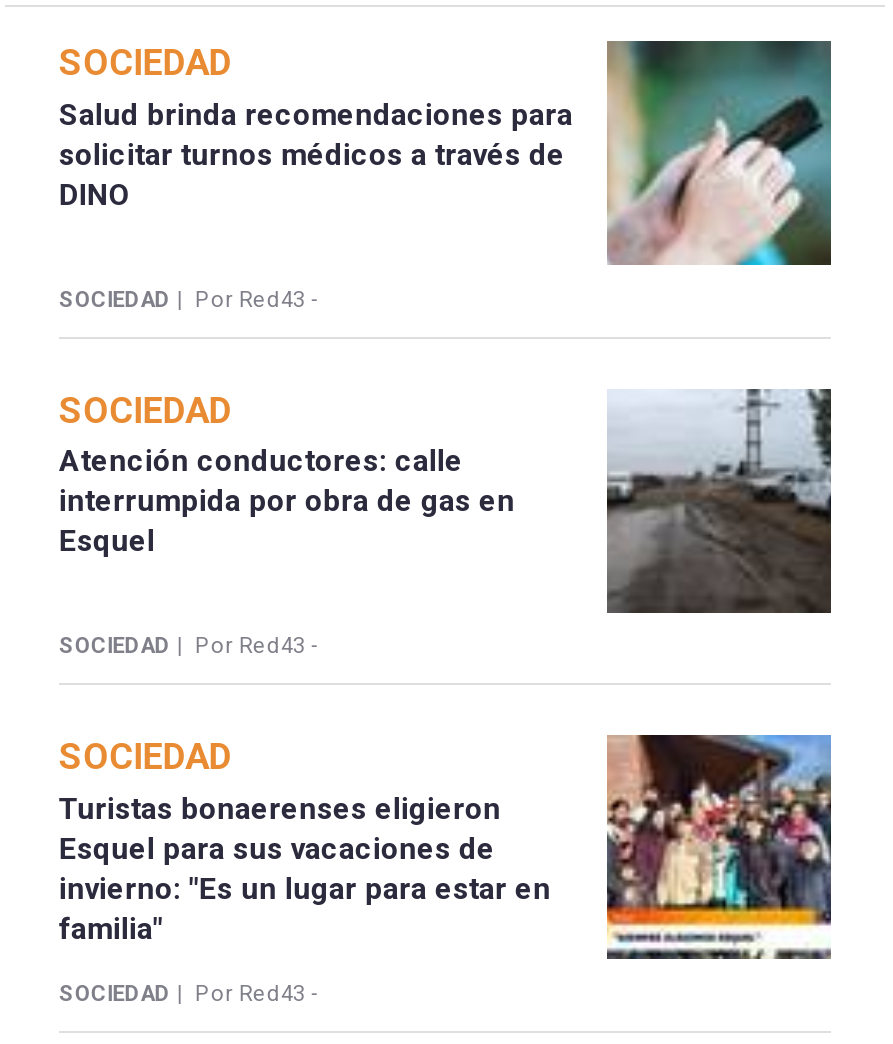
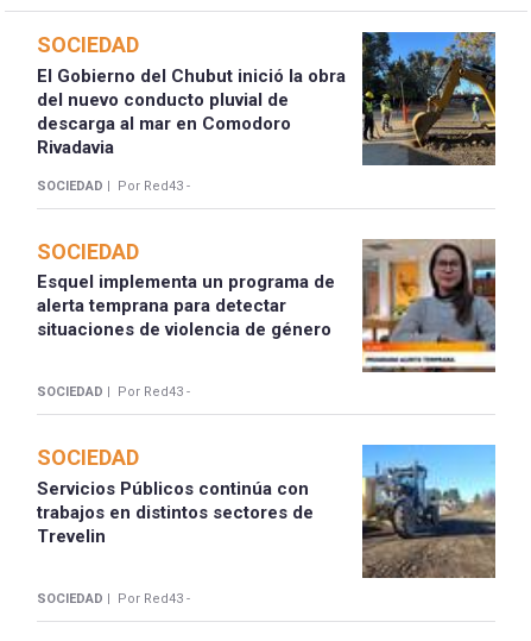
[59,39,833,267] [image] | Salud brinda recomendaciones para | solicitar turnos médicos a través de | DINO -> [37,31,497,166] [image] | El Gobierno del Chubut inició la obra | del nuevo conducto pluvial de | descarga al mar en Comodoro | Rivadavia
[605,387,833,613] [image] -> [361,238,497,372] [image]
[59,444,515,560] Atención conductores: calle | interrumpida por obra de gas en | Esquel -> [37,272,335,340] Esquel implementa un programa de | alerta temprana para detectar | situaciones de violencia de género
[605,733,833,959] [image] -> [361,444,497,578] [image]
[59,791,551,947] Turistas bonaerenses eligieron | Esquel para sus vacaciones de | invierno: "Es un lugar para estar en | familia" -> [37,478,313,547] Servicios Públicos continúa con | trabajos en distintos sectores de | Trevelin

